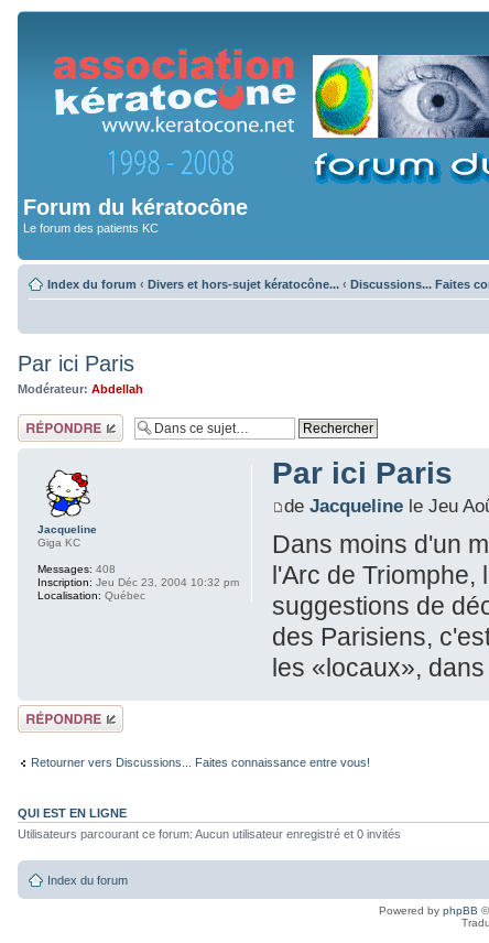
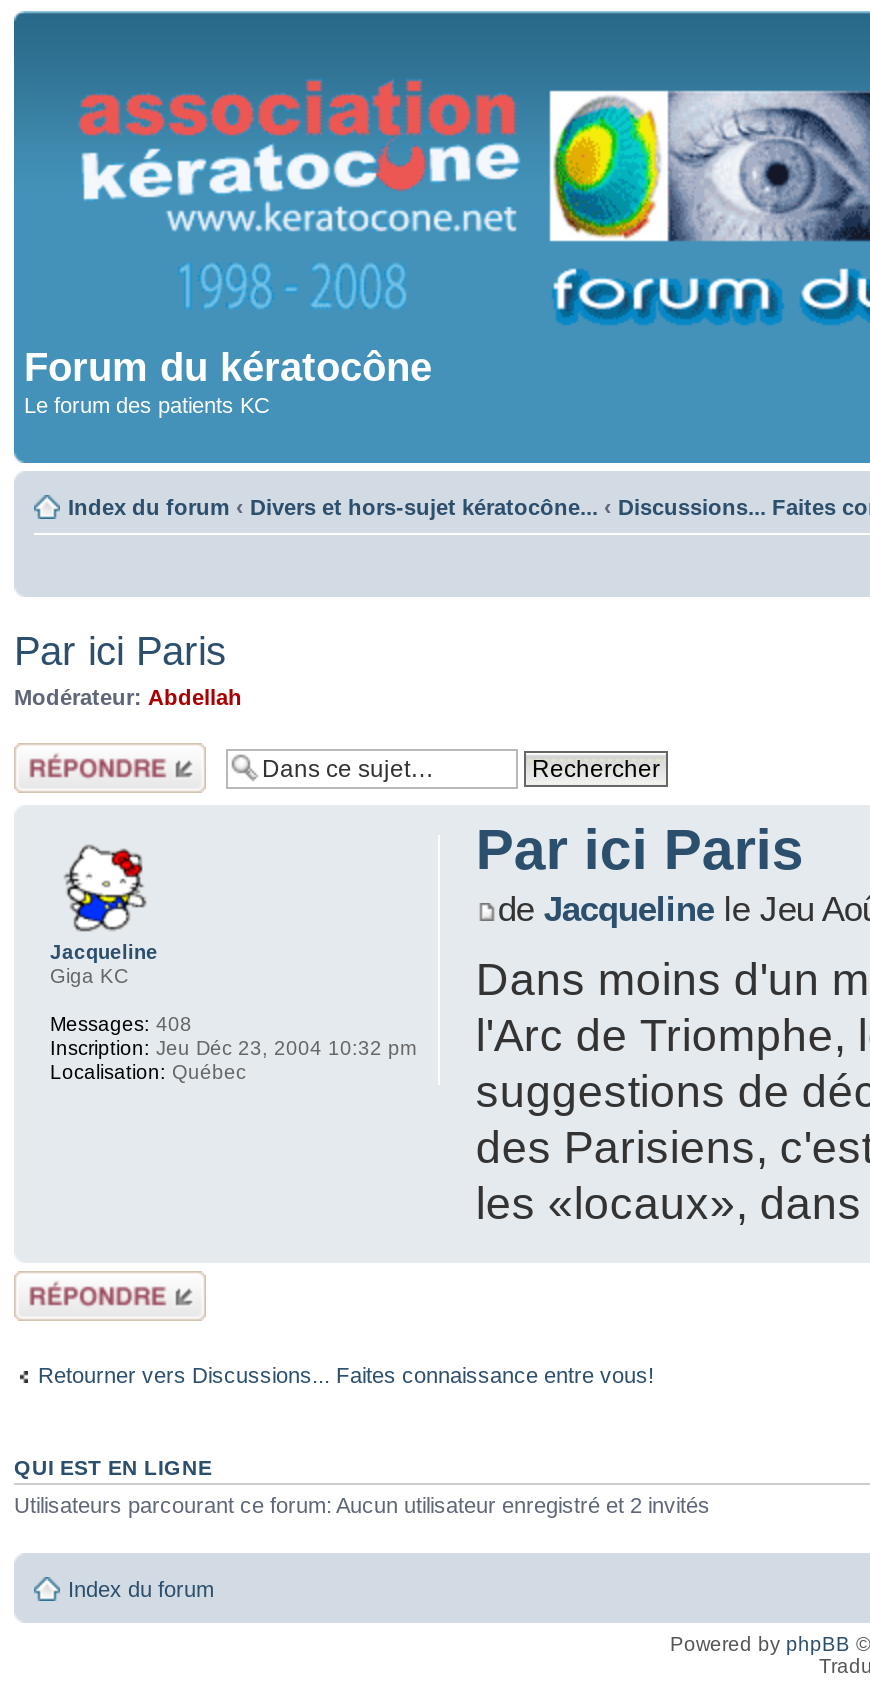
[18,827,401,841] Utilisateurs parcourant ce forum: Aucun utilisateur enregistré et 0 invités -> [14,1493,710,1517] Utilisateurs parcourant ce forum: Aucun utilisateur enregistré et 2 invités

